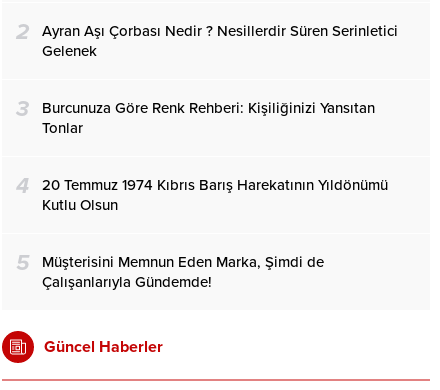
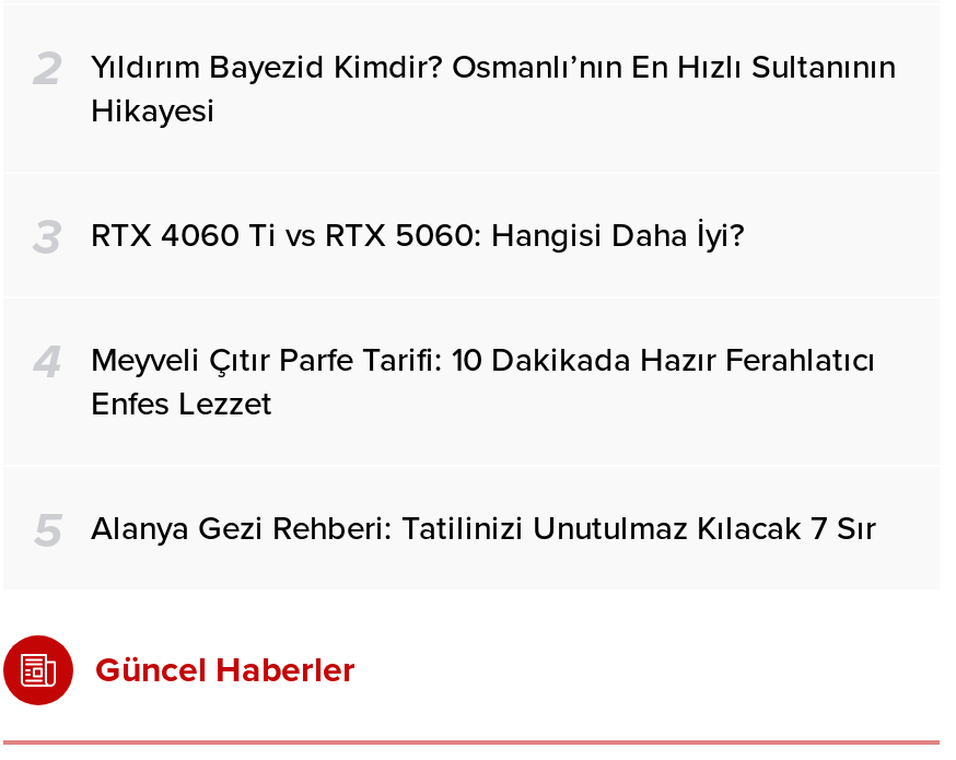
[42,22,398,60] Ayran Aşı Çorbası Nedir ? Nesillerdir Süren Serinletici | Gelenek -> [91,48,896,131] Yıldırım Bayezid Kimdir? Osmanlı’nın En Hızlı Sultanının | Hikayesi
[42,99,375,137] Burcunuza Göre Renk Rehberi: Kişiliğinizi Yansıtan | Tonlar -> [91,217,745,256] RTX 4060 Ti vs RTX 5060: Hangisi Daha İyi?
[42,176,388,214] 20 Temmuz 1974 Kıbrıs Barış Harekatının Yıldönümü | Kutlu Olsun -> [91,341,876,425] Meyveli Çıtır Parfe Tarifi: 10 Dakikada Hazır Ferahlatıcı | Enfes Lezzet
[42,253,324,291] Müşterisini Memnun Eden Marka, Şimdi de | Çalışanlarıyla Gündemde! -> [91,510,876,549] Alanya Gezi Rehberi: Tatilinizi Unutulmaz Kılacak 7 Sır

